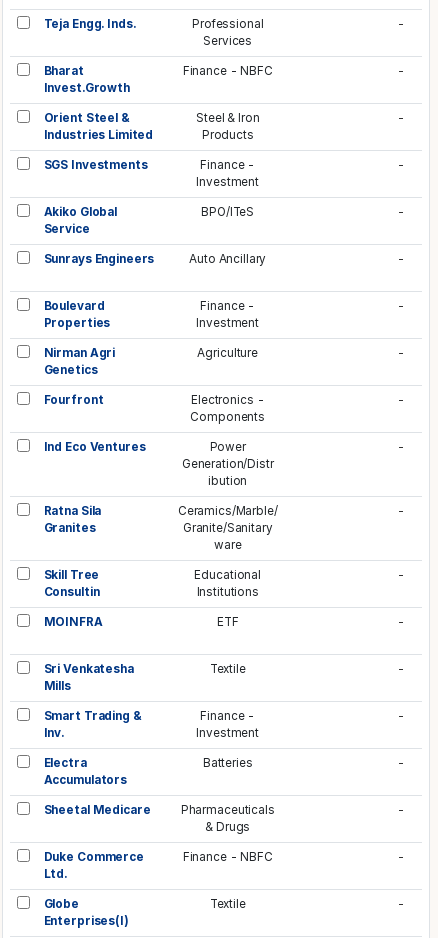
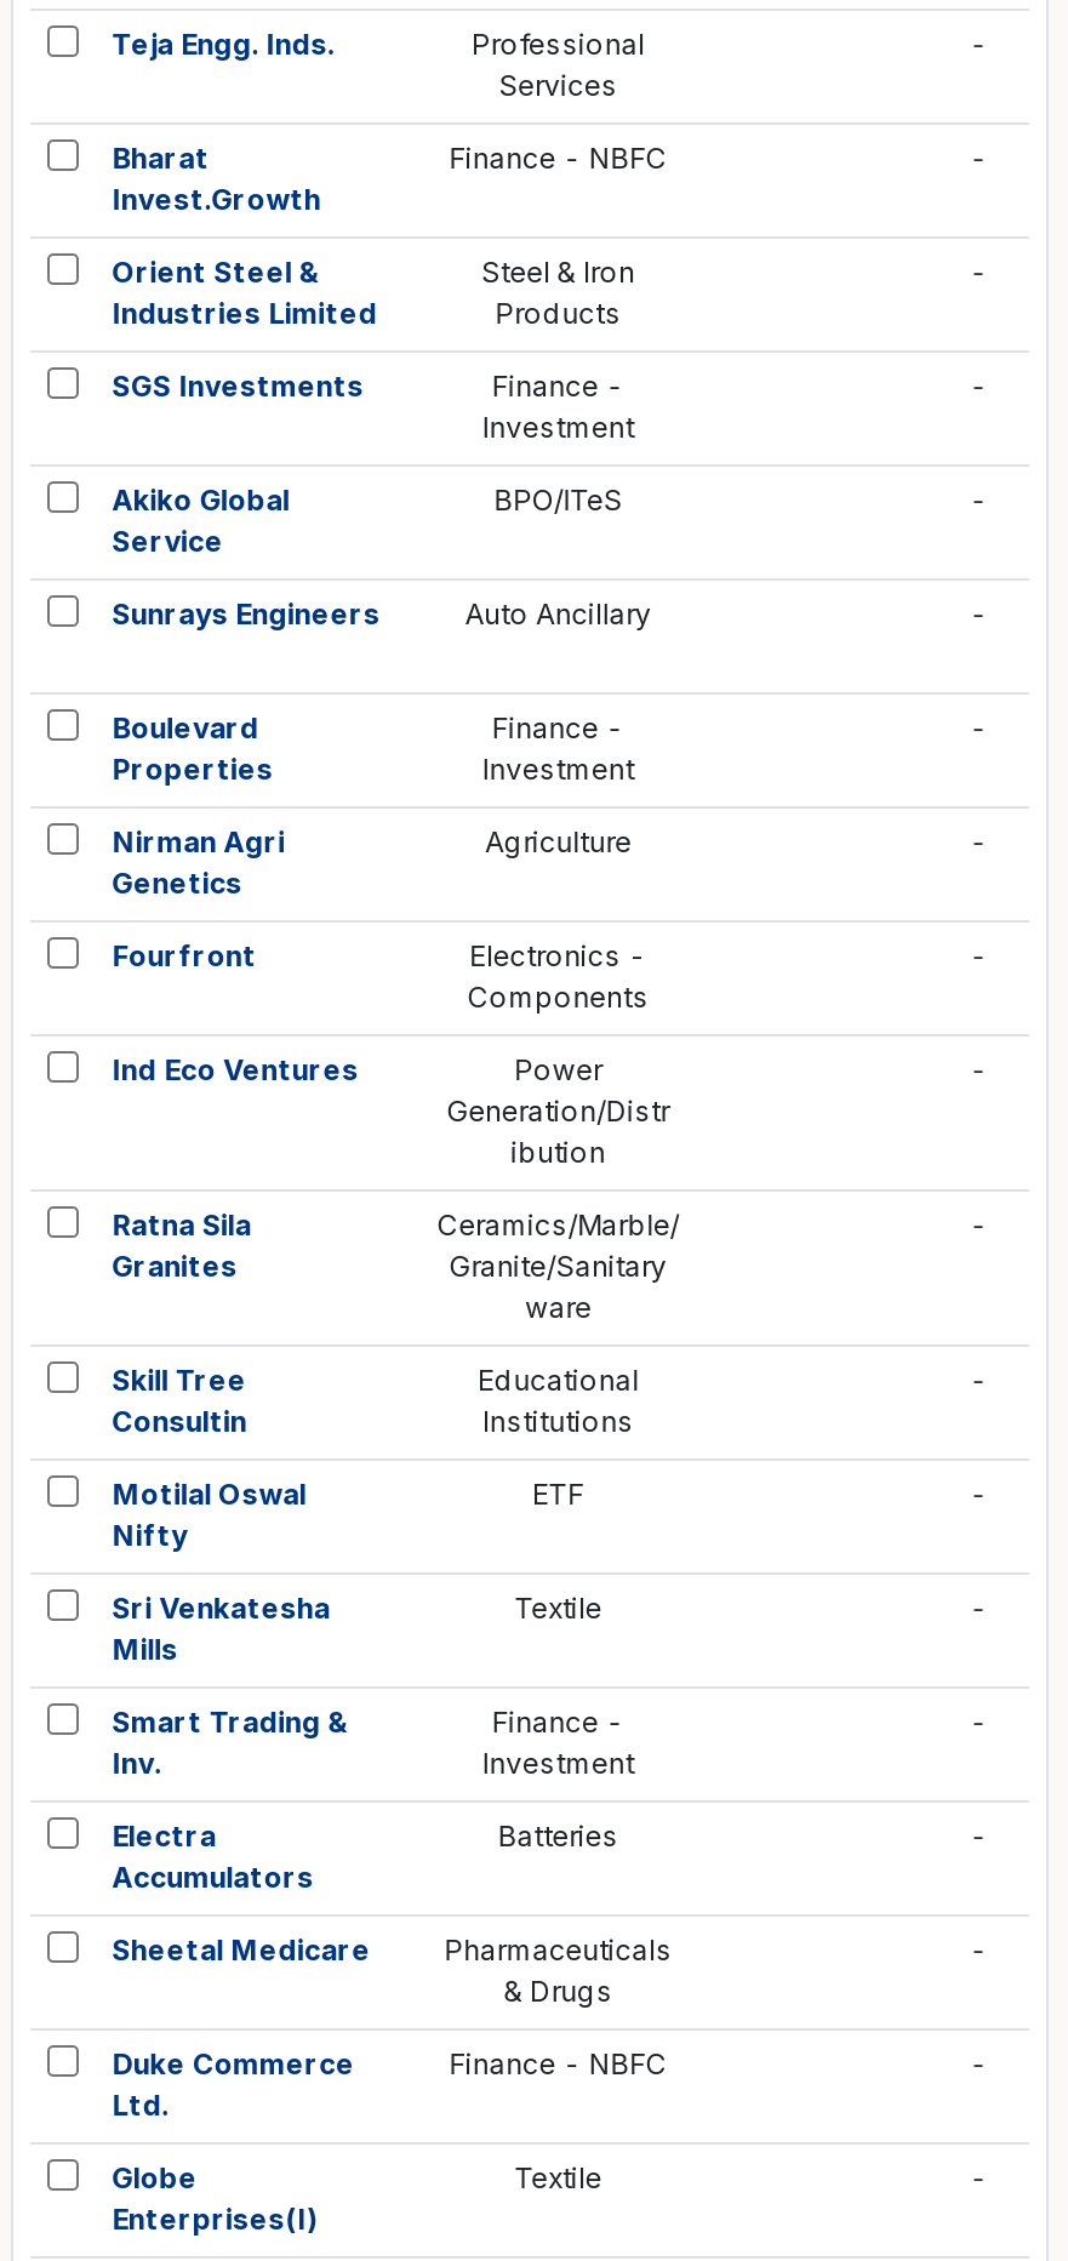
[44,615,103,629] MOINFRA -> [112,1479,306,1554] Motilal Oswal | Nifty

